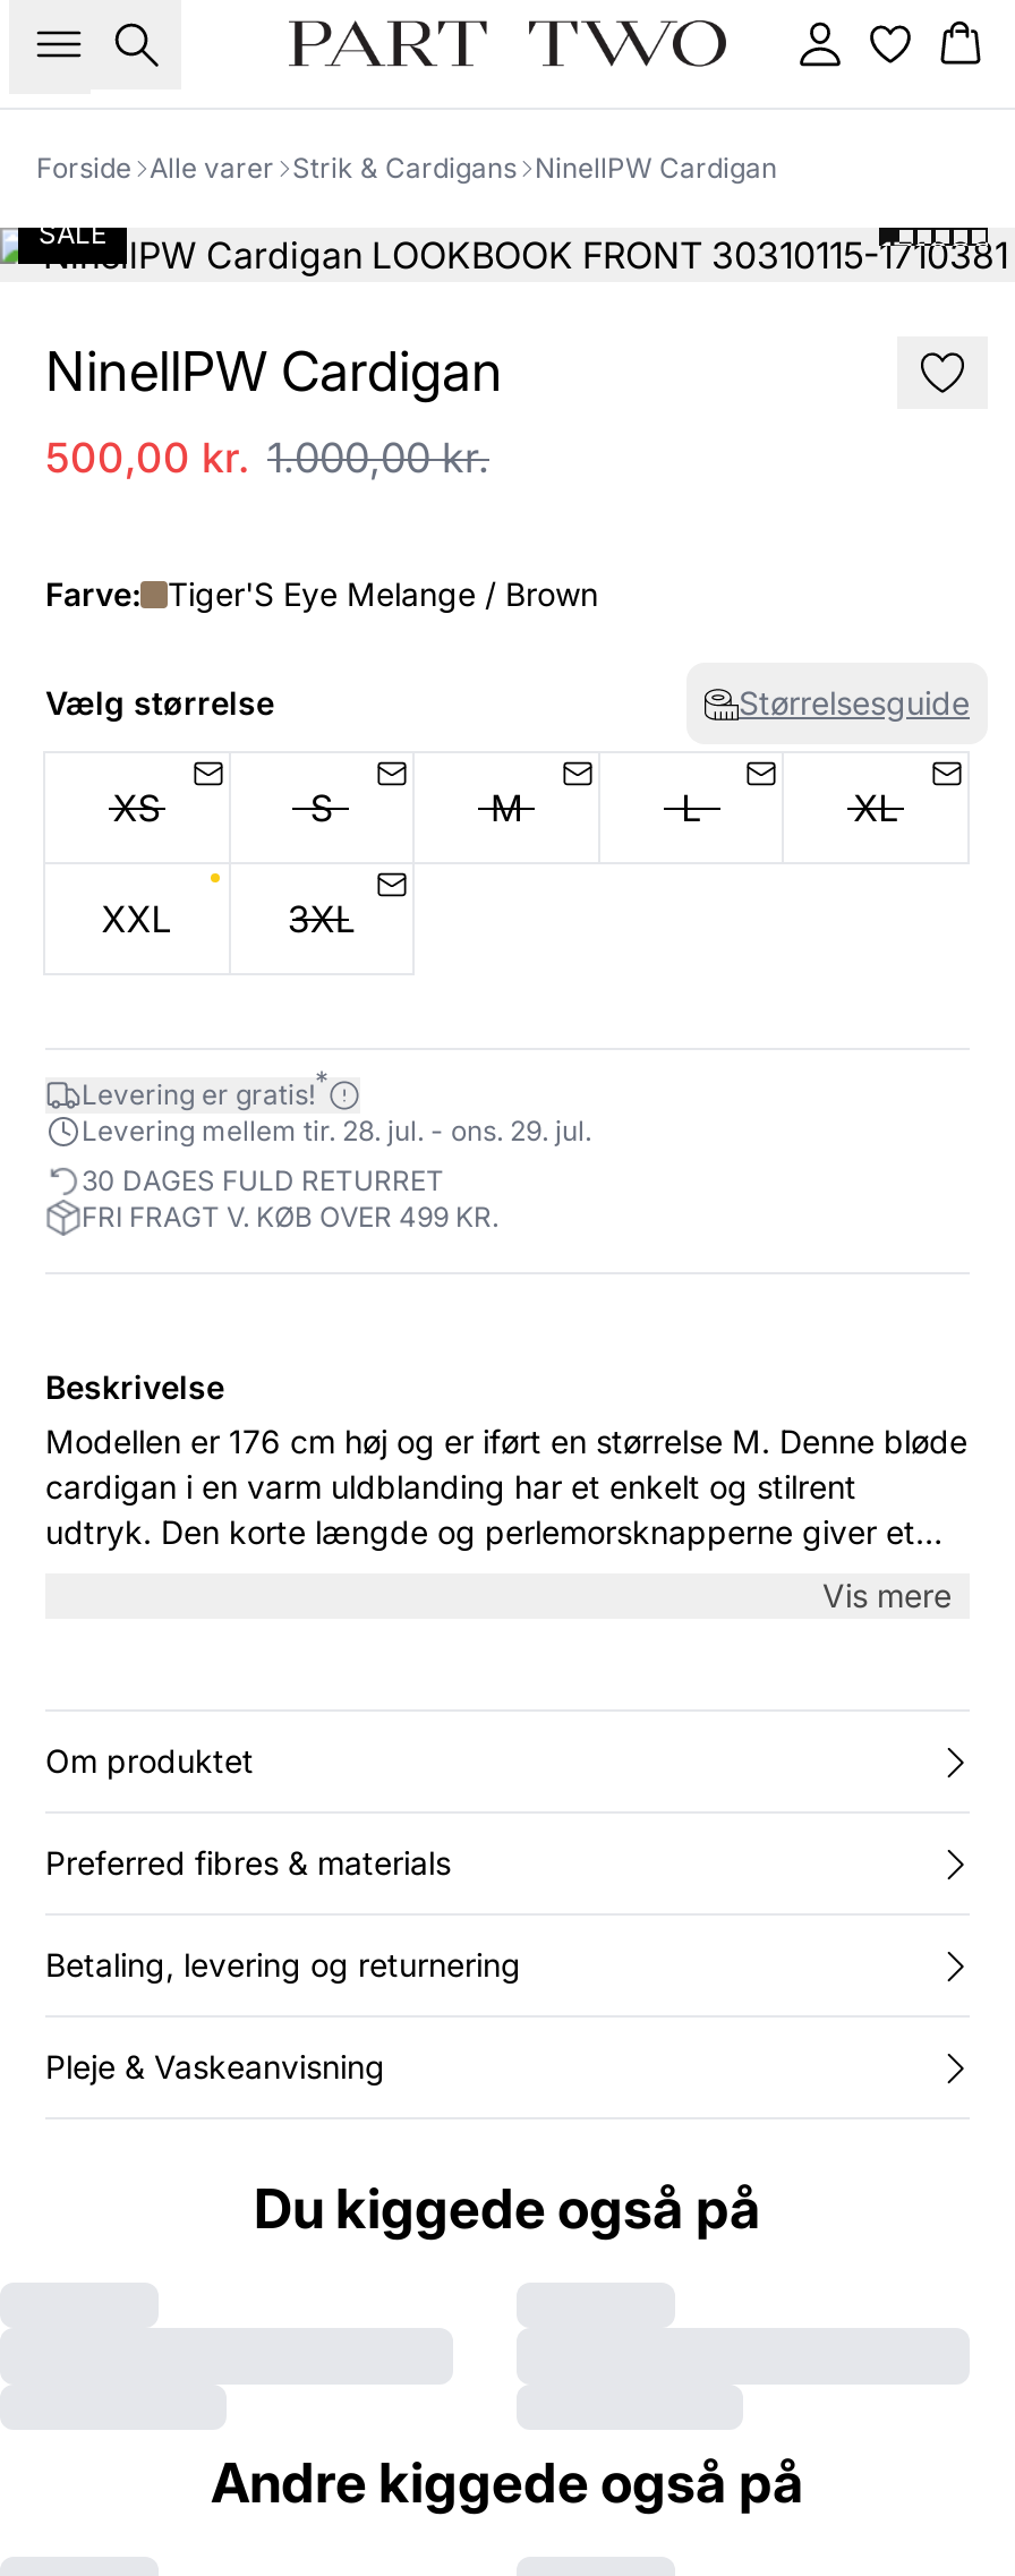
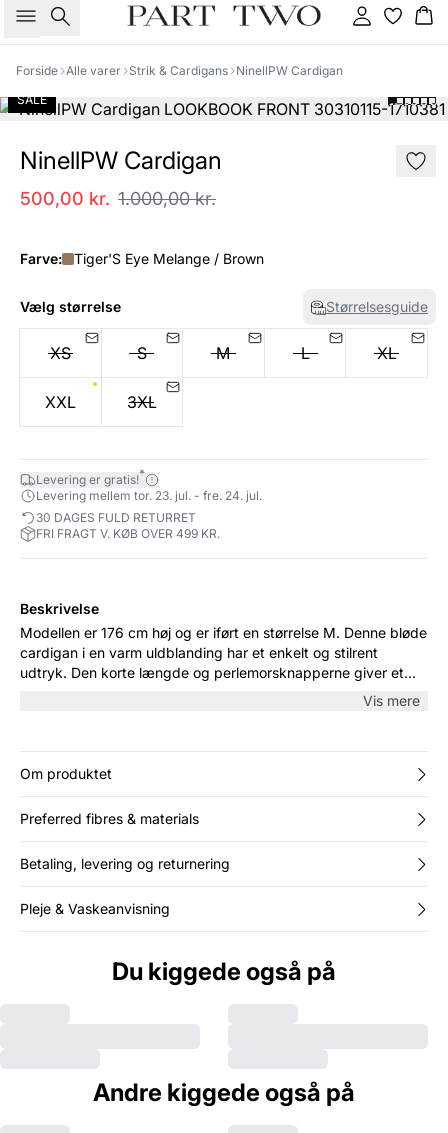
[82,1114,591,1148] Levering mellem tir. 28. jul. - ons. 29. jul. -> [36,488,262,503] Levering mellem tor. 23. jul. - fre. 24. jul.

